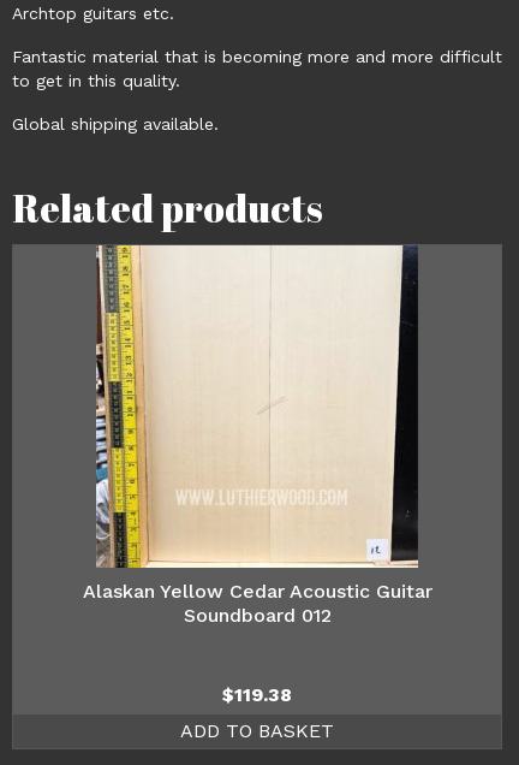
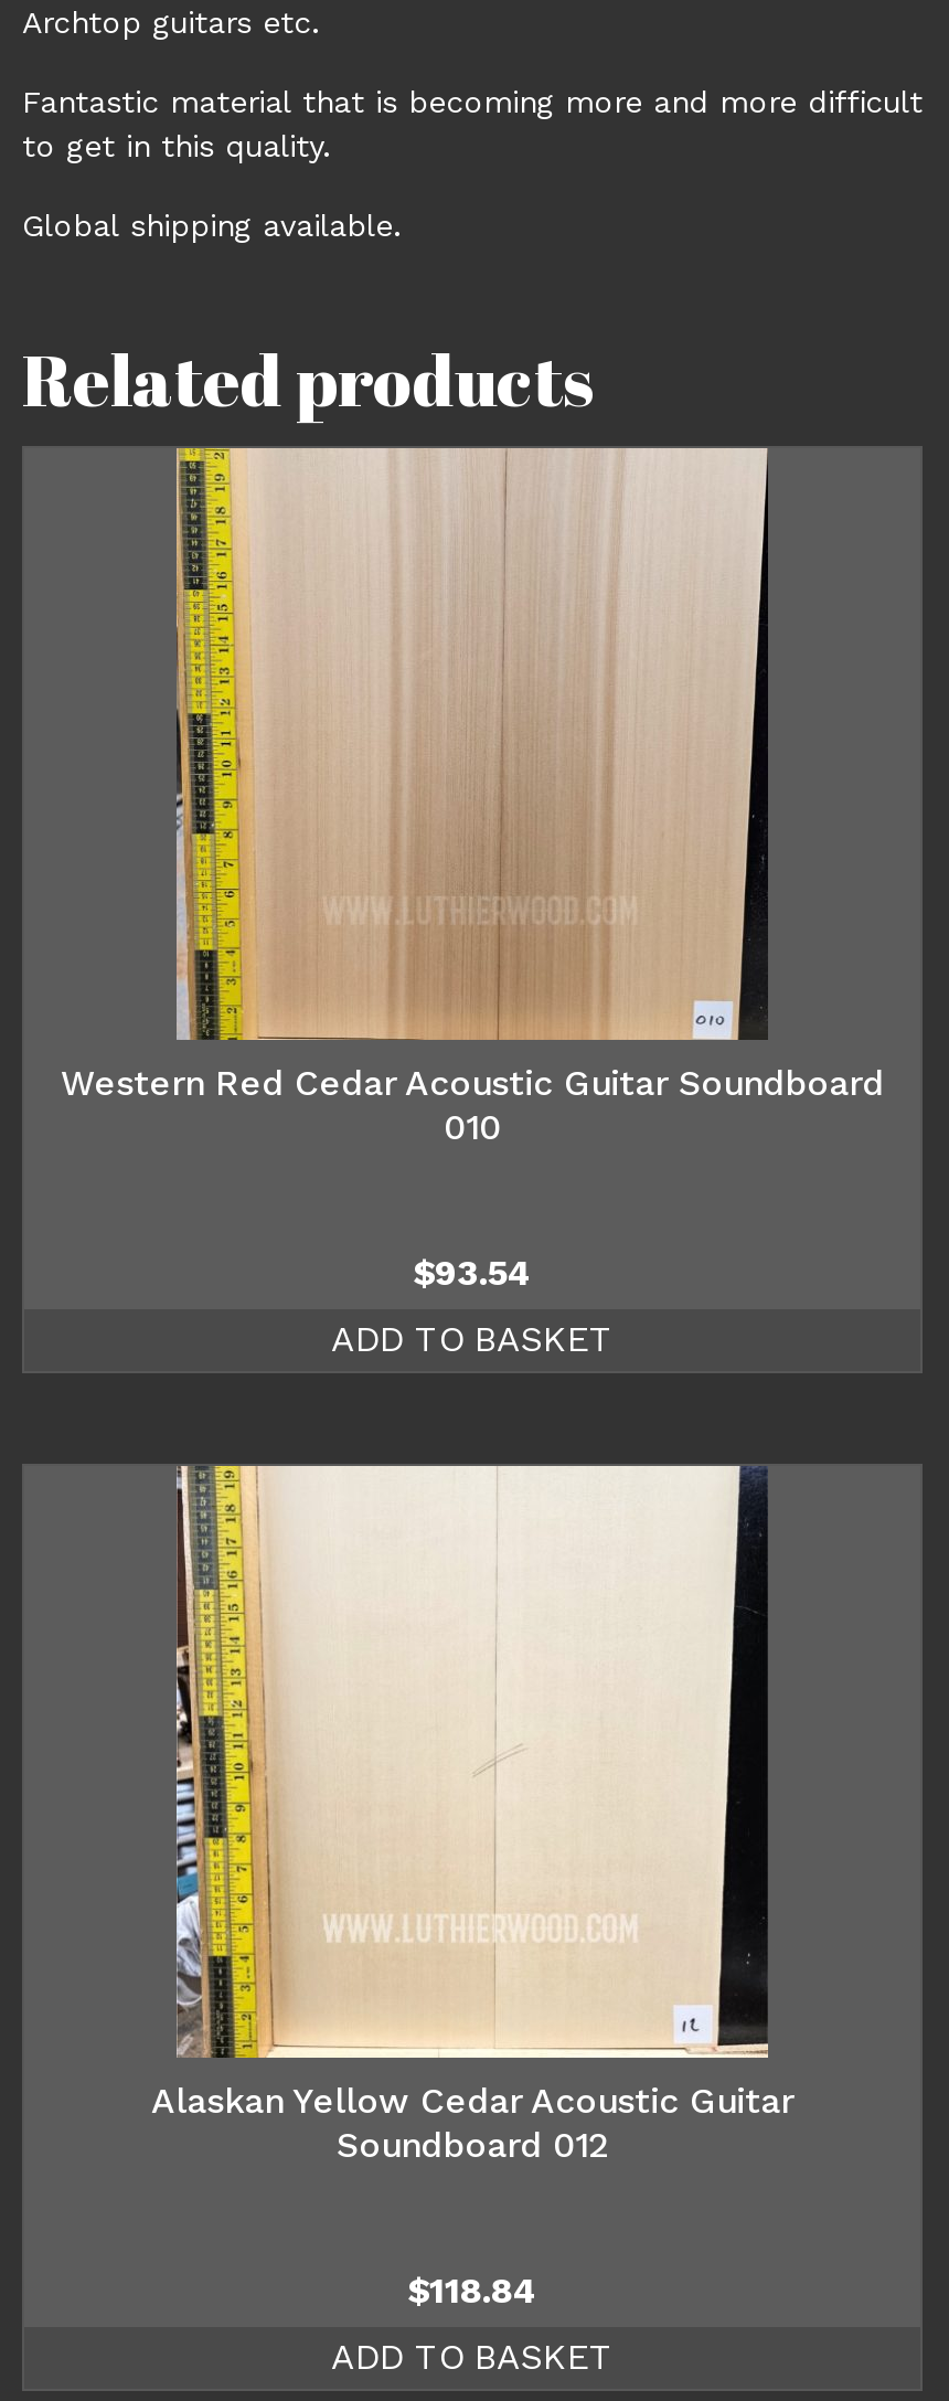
none -> [61,446,884,1361] [image] | Western Red Cedar Acoustic Guitar Soundboard | 010 | $93.54 | ADD TO BASKET
[222,683,292,705] $119.38 -> [407,2271,537,2313] $118.84

